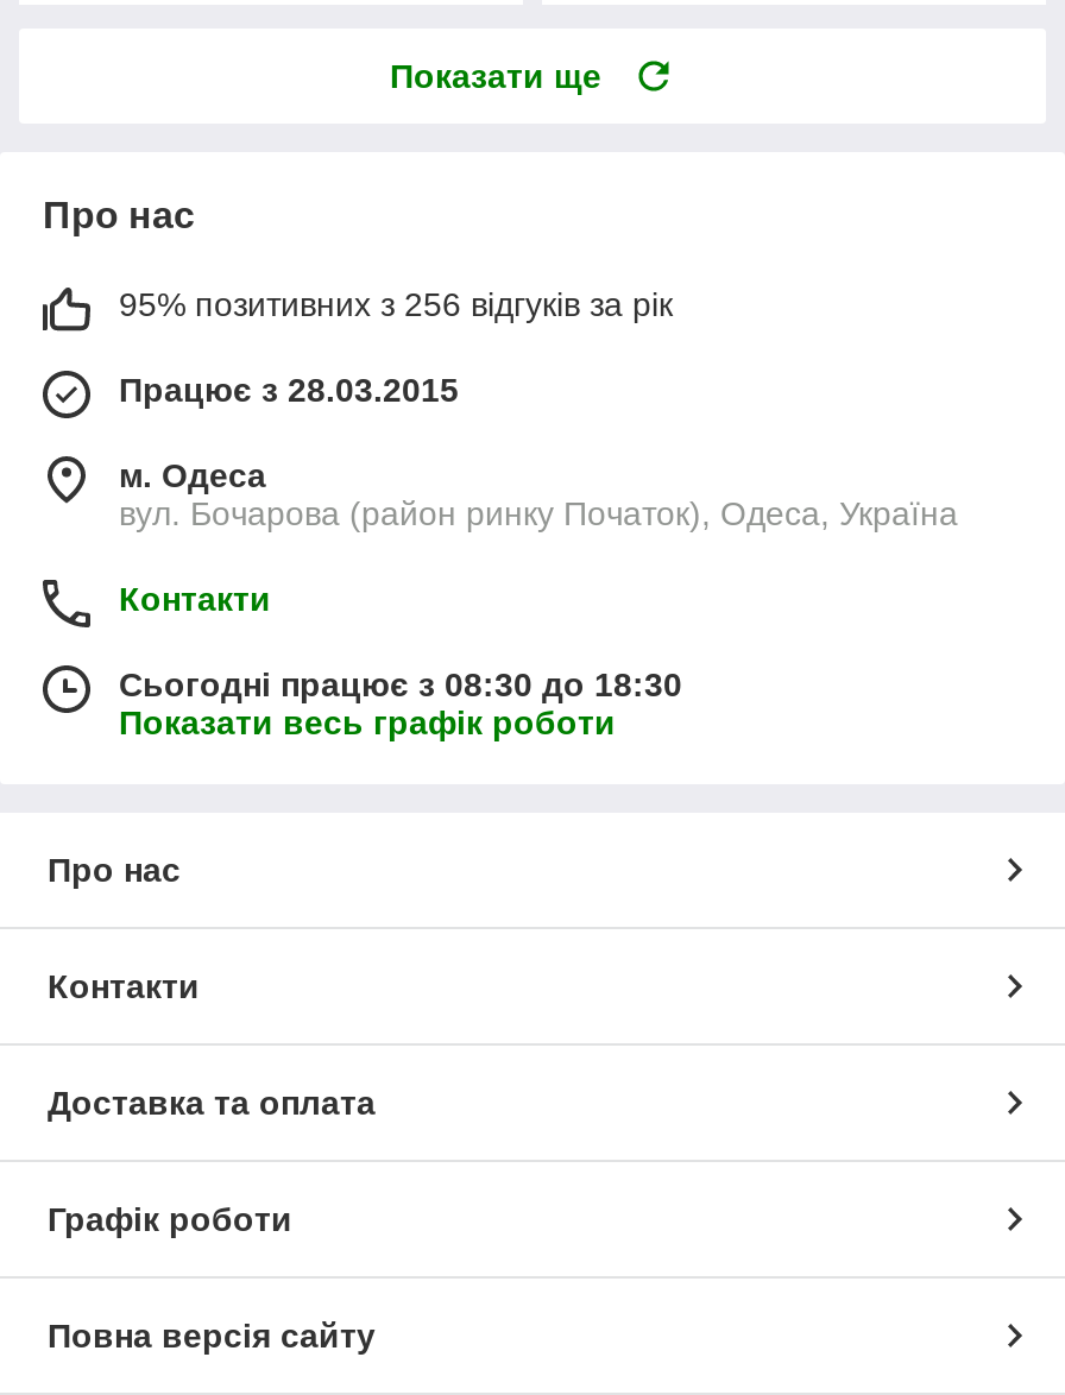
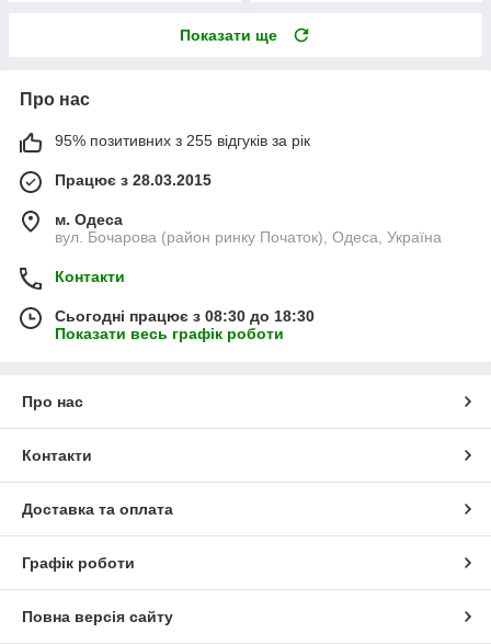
[119,286,673,324] 95% позитивних з 256 відгуків за рік -> [55,132,310,150] 95% позитивних з 255 відгуків за рік

